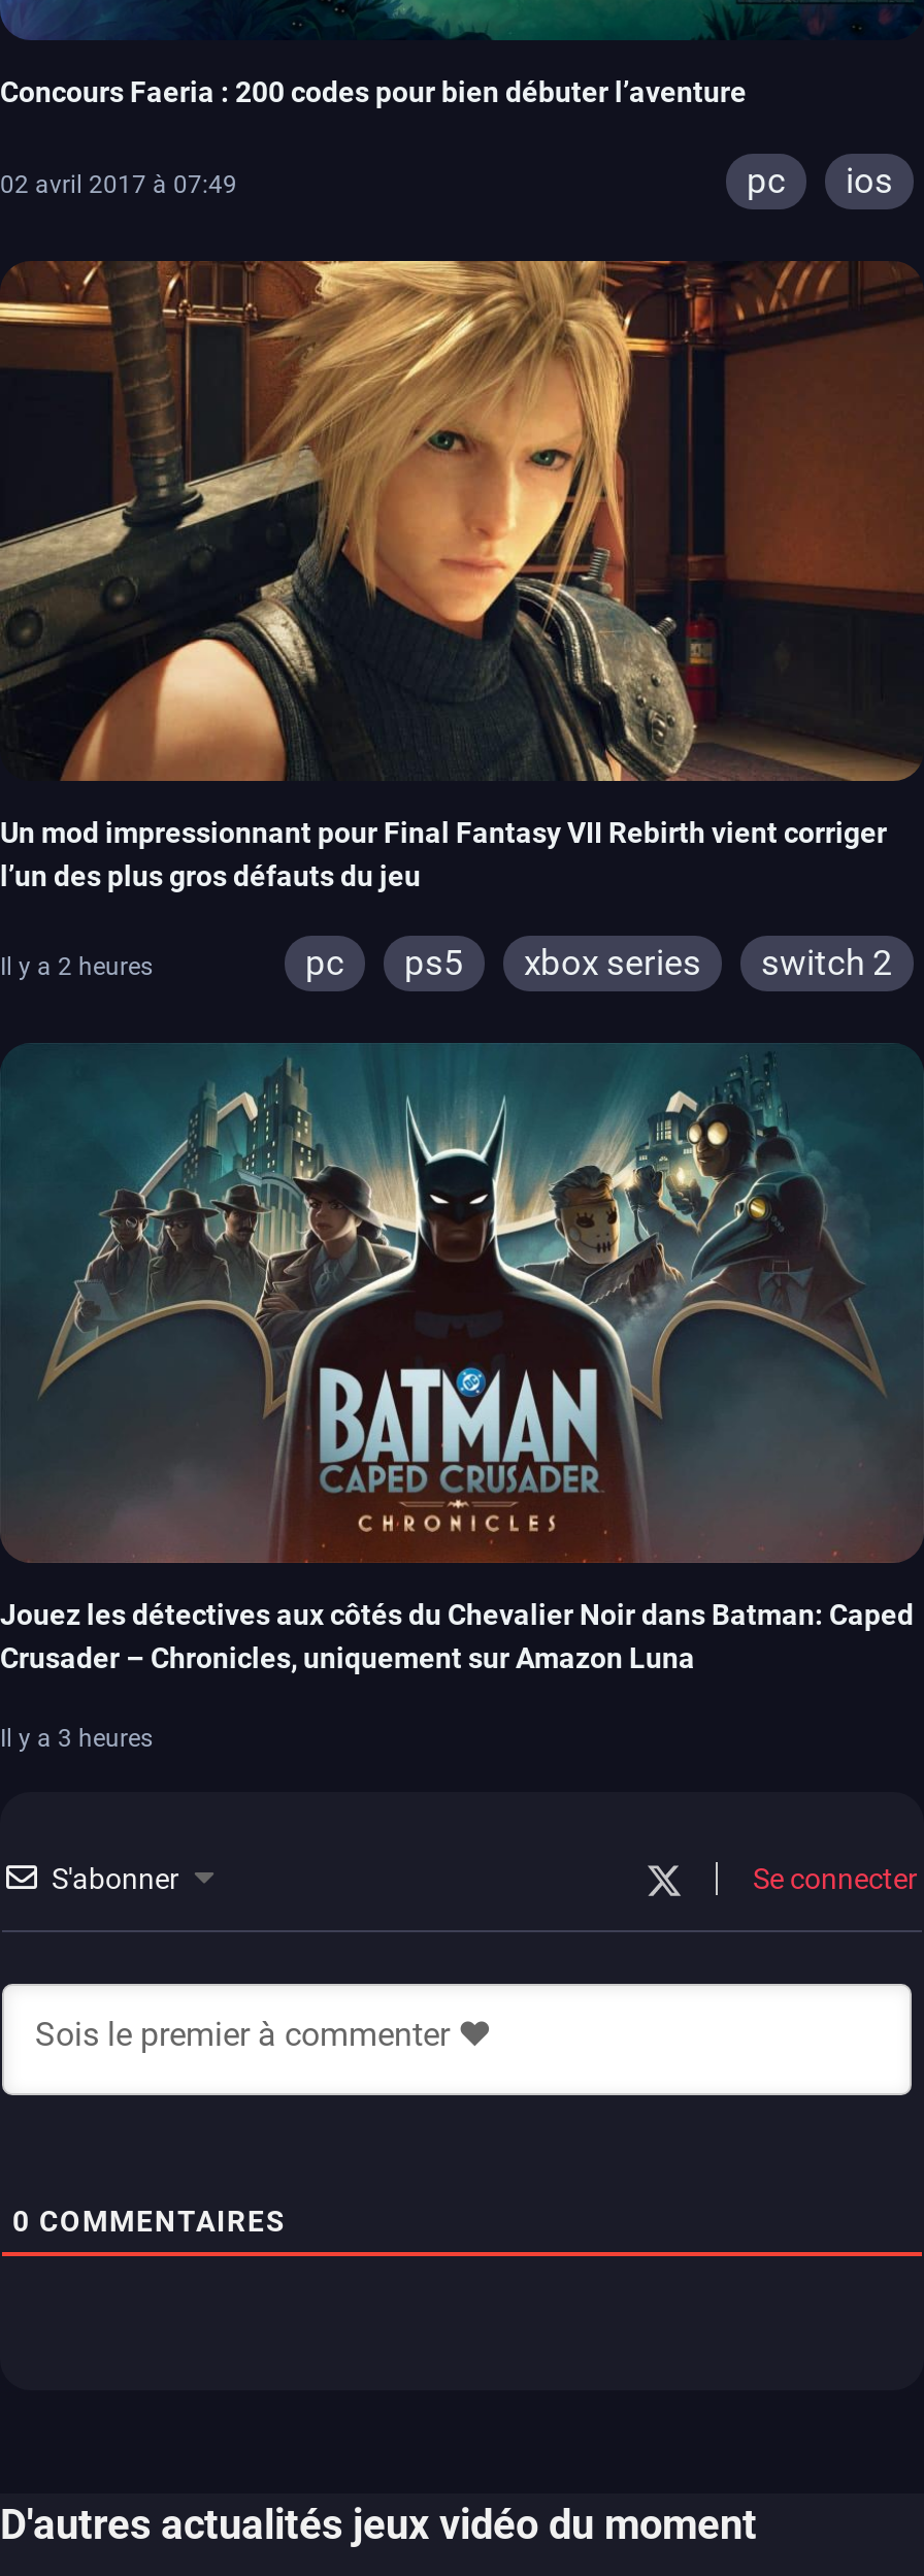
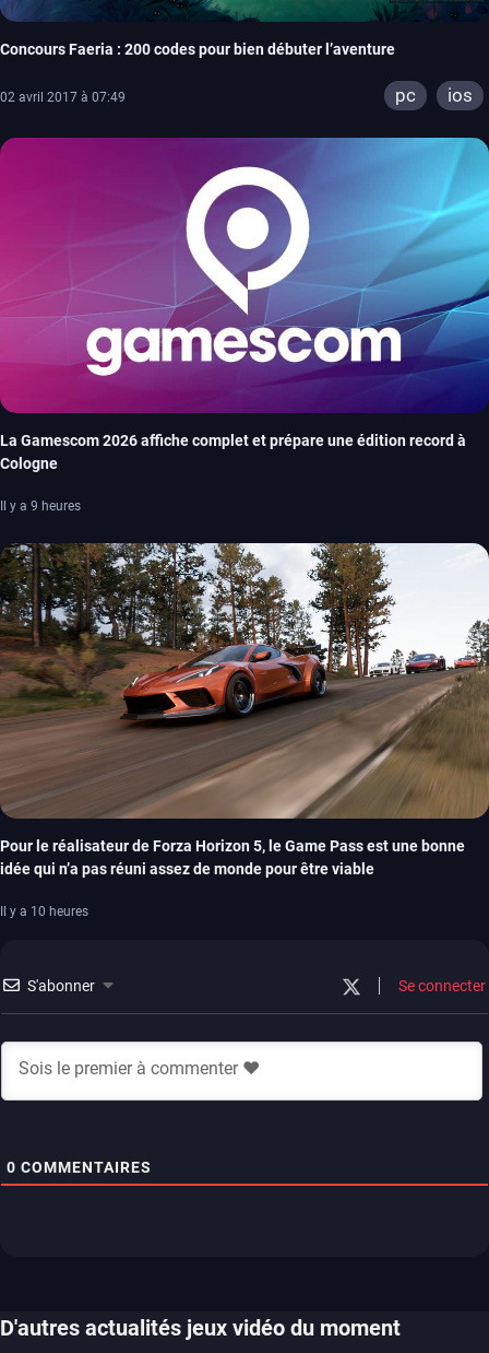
[0,258,918,892] [image] | Un mod impressionnant pour Final Fantasy VII Rebirth vient corriger | l’un des plus gros défauts du jeu -> [0,137,486,473] [image] | La Gamescom 2026 affiche complet et prépare une édition record à | Cologne
[0,942,893,984] Il y a 2 heures | pc | ps5 | xbox series | switch 2 -> [0,498,81,514] Il y a 9 heures
[0,1044,918,1675] [image] | Jouez les détectives aux côtés du Chevalier Noir dans Batman: Caped | Crusader – Chronicles, uniquement sur Amazon Luna -> [0,542,486,878] [image] | Pour le réalisateur de Forza Horizon 5, le Game Pass est une bonne | idée qui n’a pas réuni assez de monde pour être viable
[0,1723,153,1752] Il y a 3 heures -> [0,903,88,919] Il y a 10 heures

